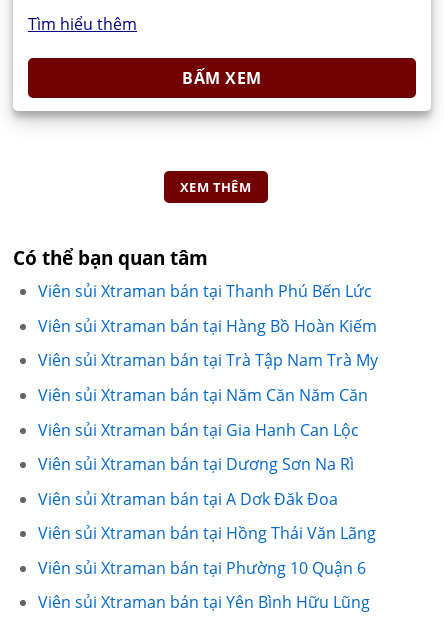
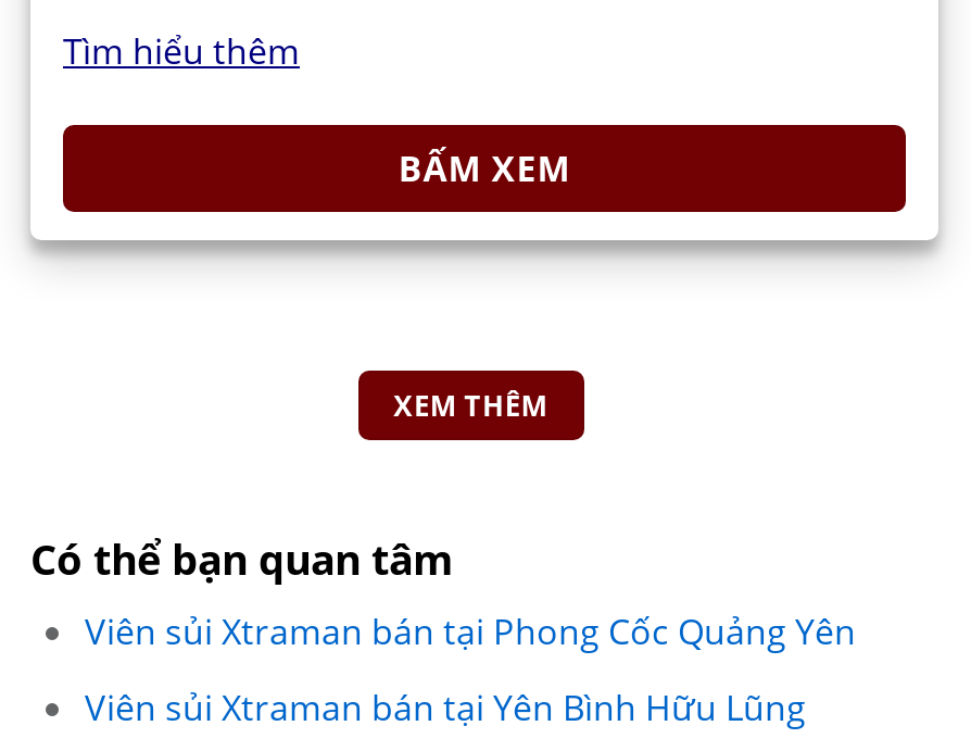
[38,280,378,579] Viên sủi Xtraman bán tại Thanh Phú Bến Lức | Viên sủi Xtraman bán tại Hàng Bồ Hoàn Kiếm | Viên sủi Xtraman bán tại Trà Tập Nam Trà My | Viên sủi Xtraman bán tại Năm Căn Năm Căn | Viên sủi Xtraman bán tại Gia Hanh Can Lộc | Viên sủi Xtraman bán tại Dương Sơn Na Rì | Viên sủi Xtraman bán tại A Dơk Đăk Đoa | Viên sủi Xtraman bán tại Hồng Thái Văn Lãng | Viên sủi Xtraman bán tại Phường 10 Quận 6 -> [85,608,856,656] Viên sủi Xtraman bán tại Phong Cốc Quảng Yên

